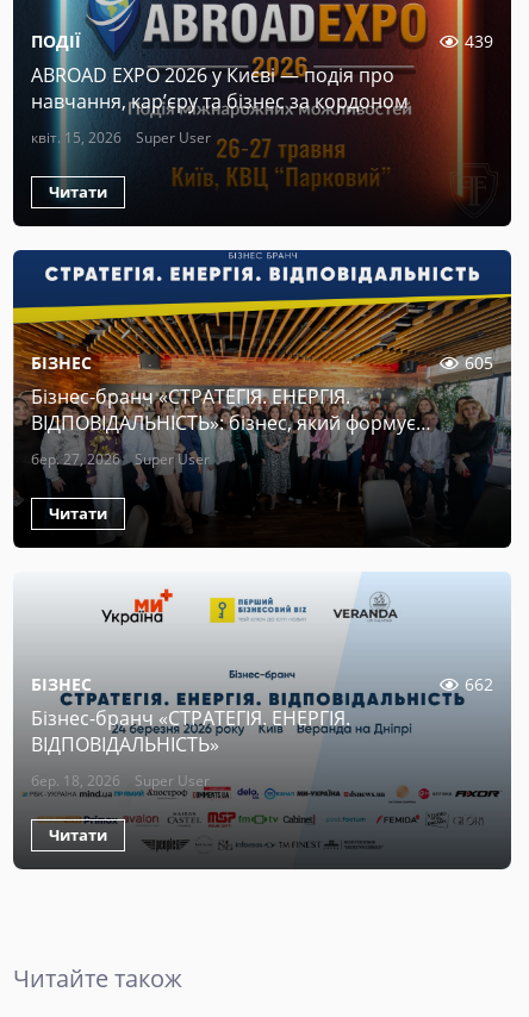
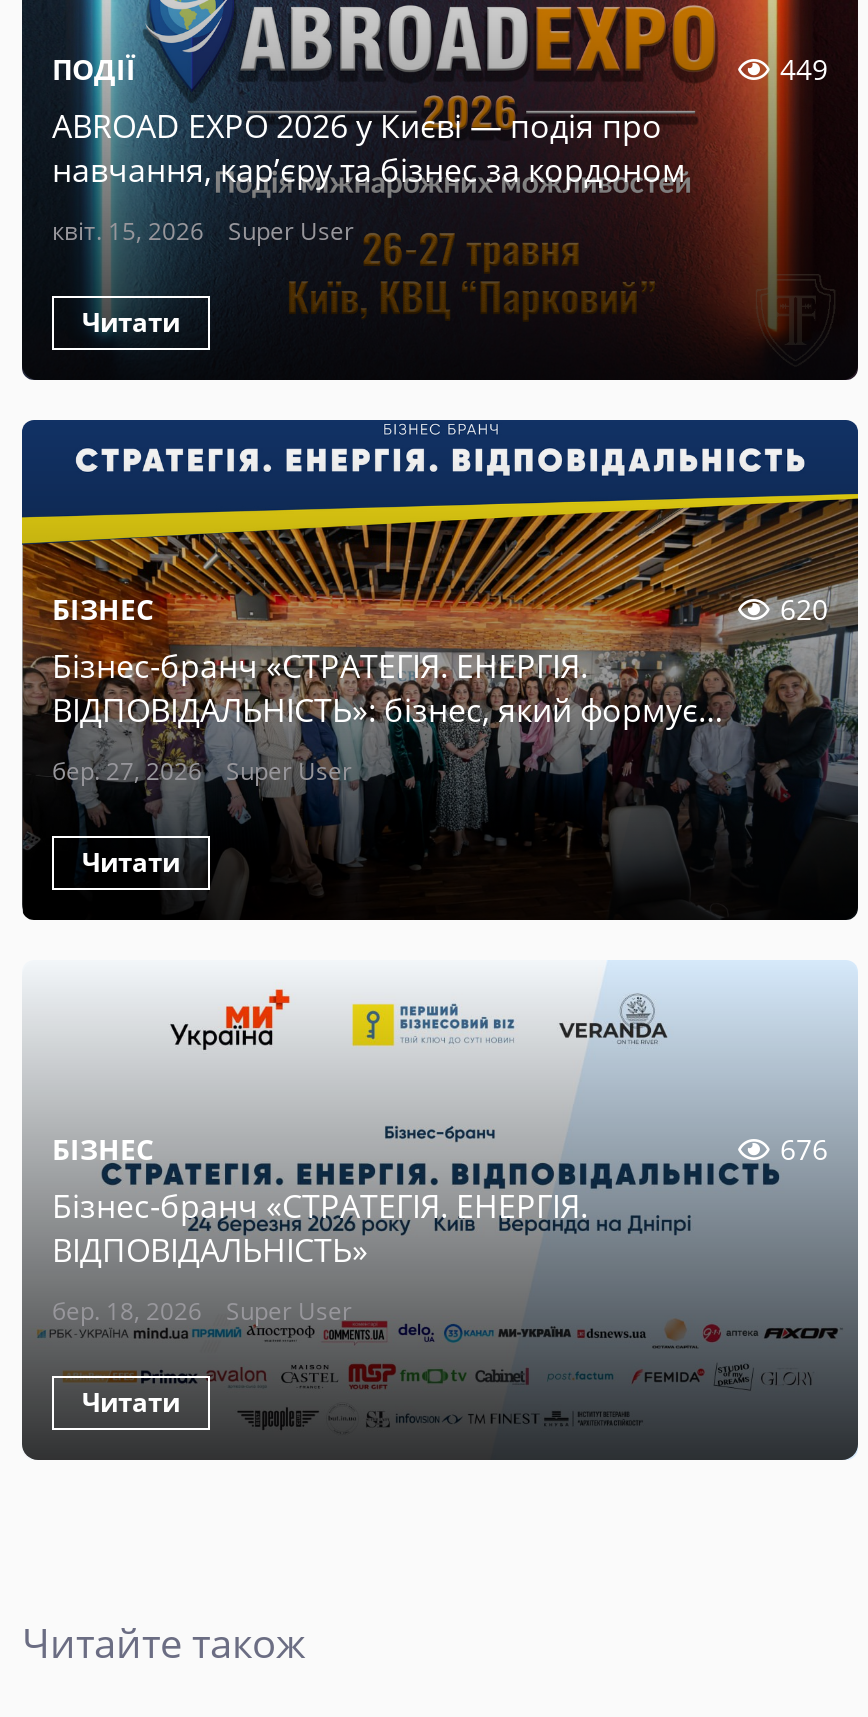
[465,30,493,53] 439 -> [780,50,828,88] 449
[465,352,493,374] 605 -> [780,590,828,628] 620
[465,673,493,696] 662 -> [780,1130,828,1168] 676

